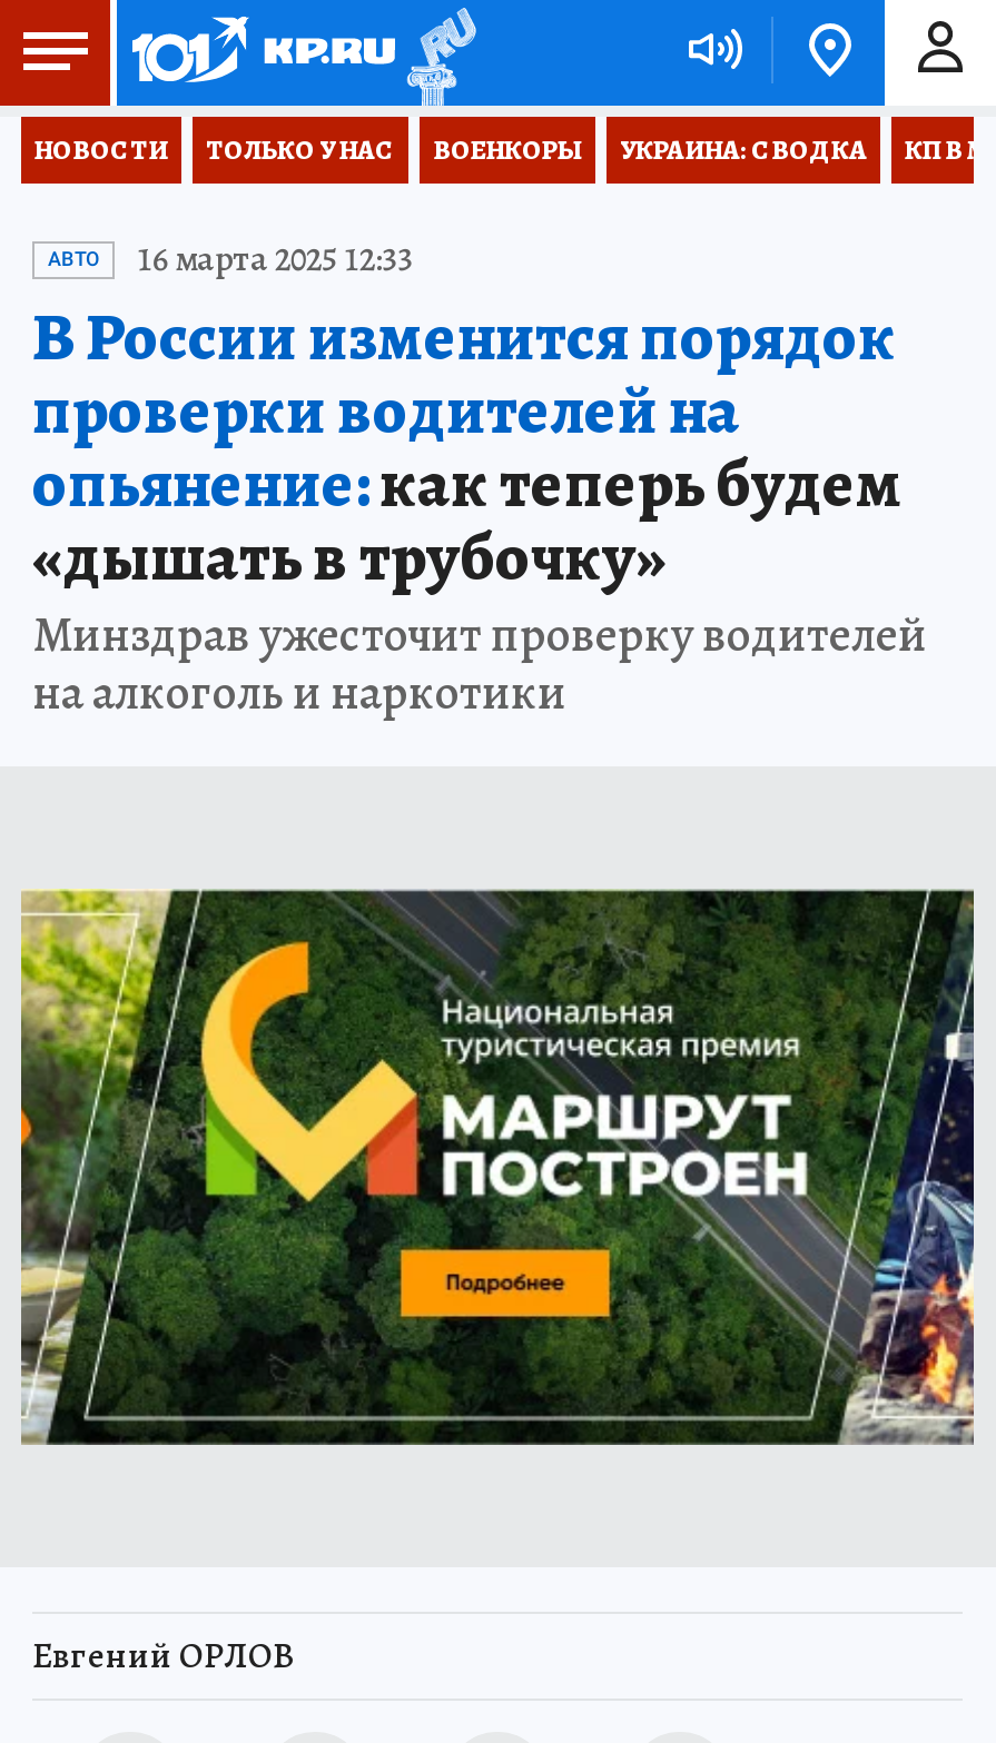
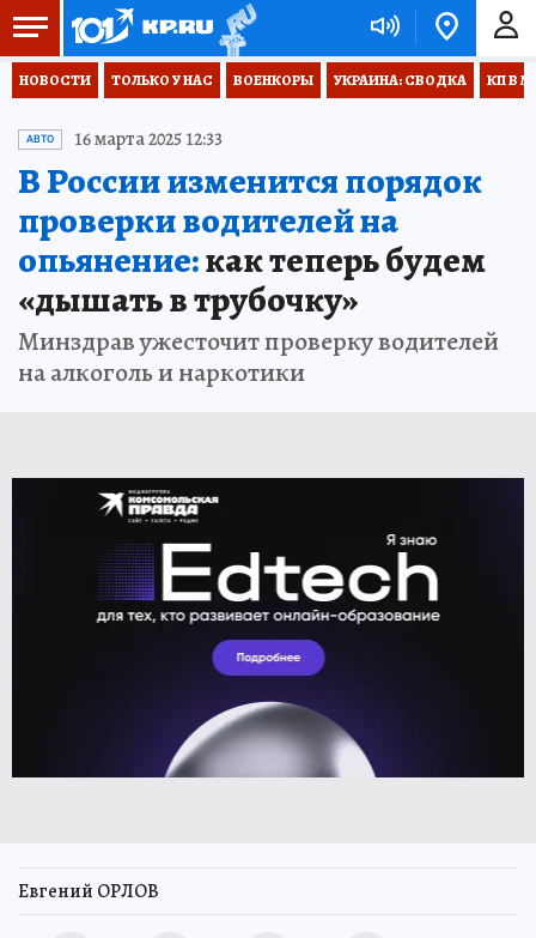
[19,889,976,1447] [image] -> [11,477,525,777] [image]

